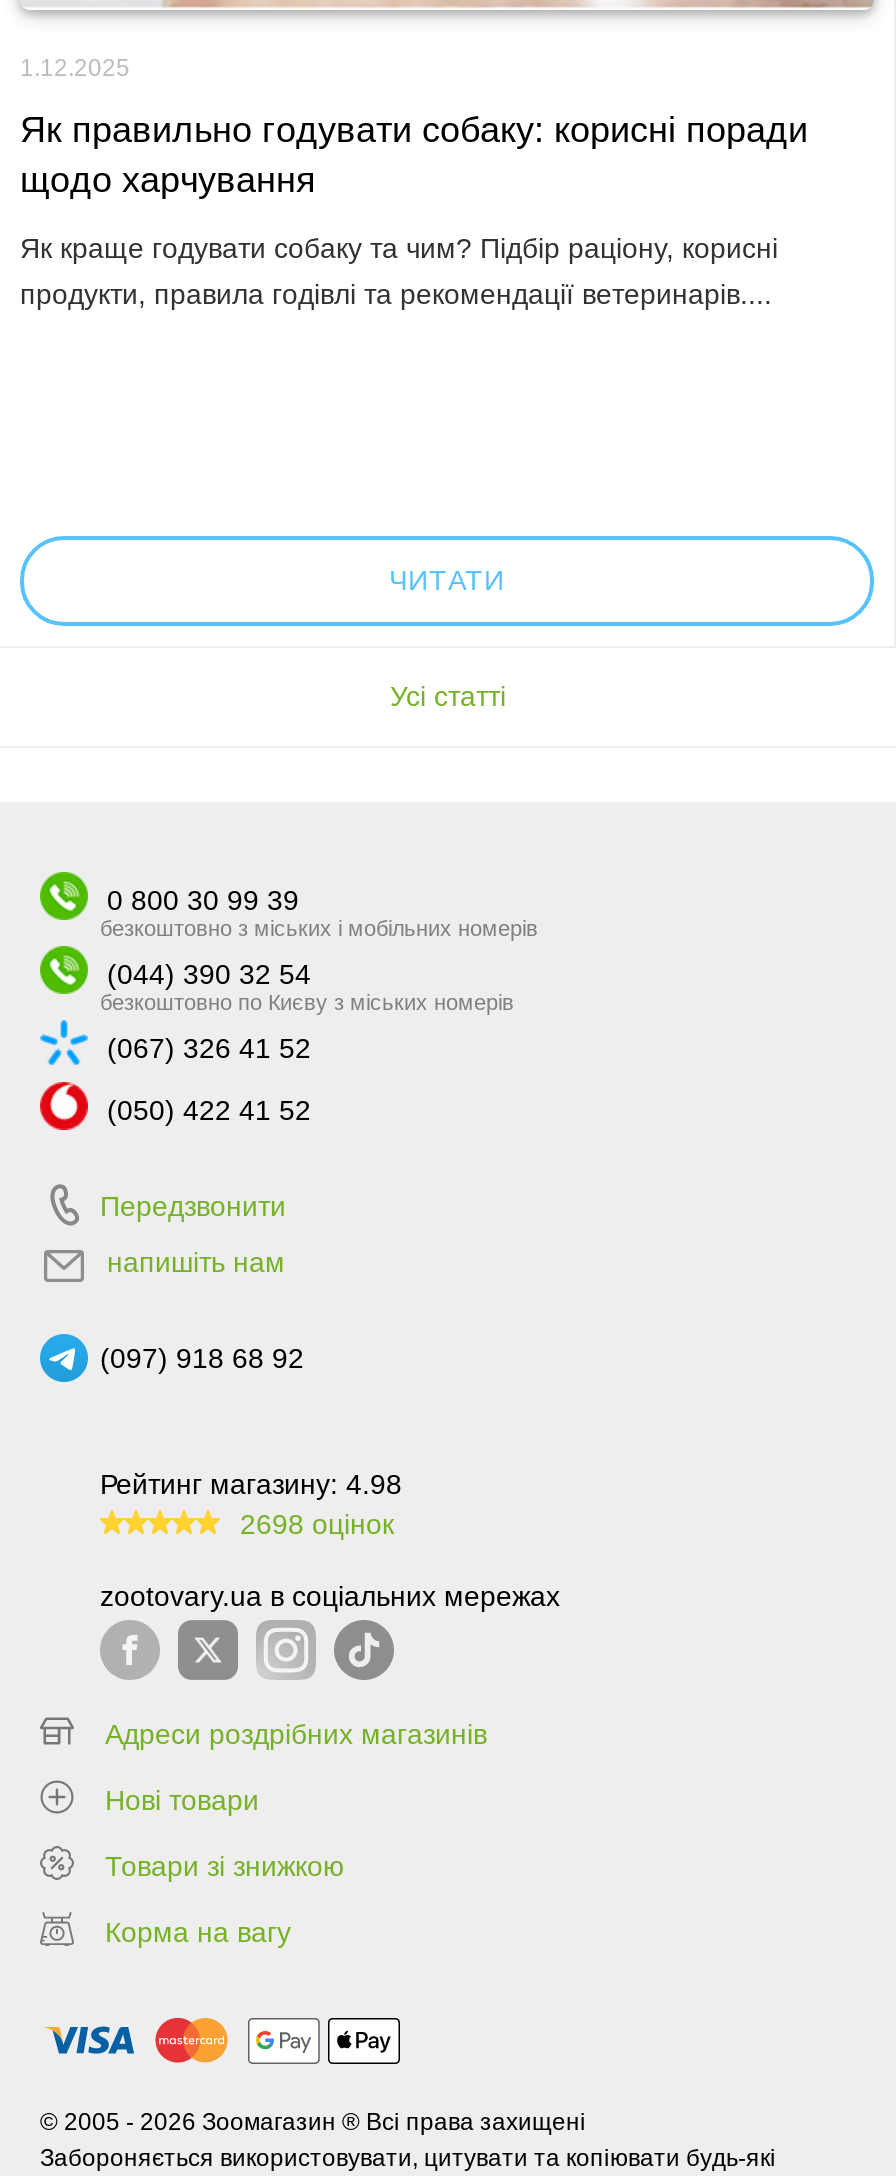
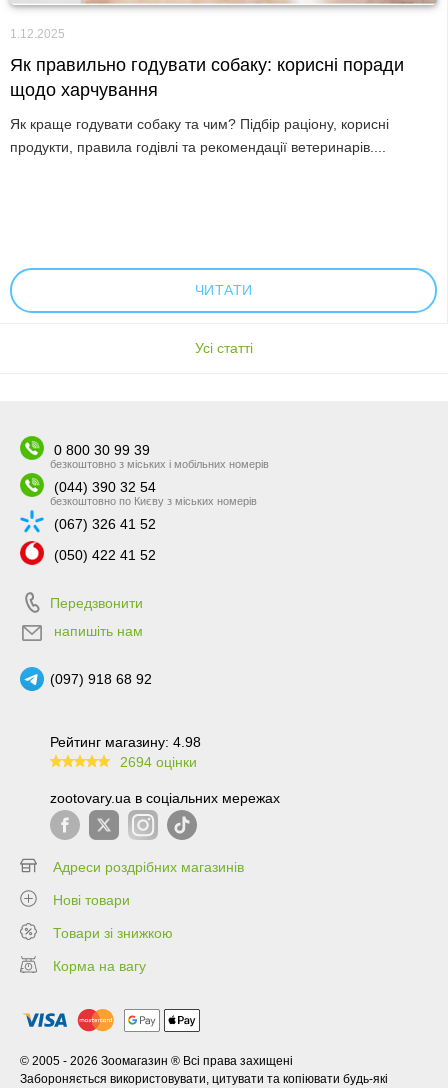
[240,1508,394,1540] 2698 оцінок -> [120,754,197,770] 2694 оцінки

